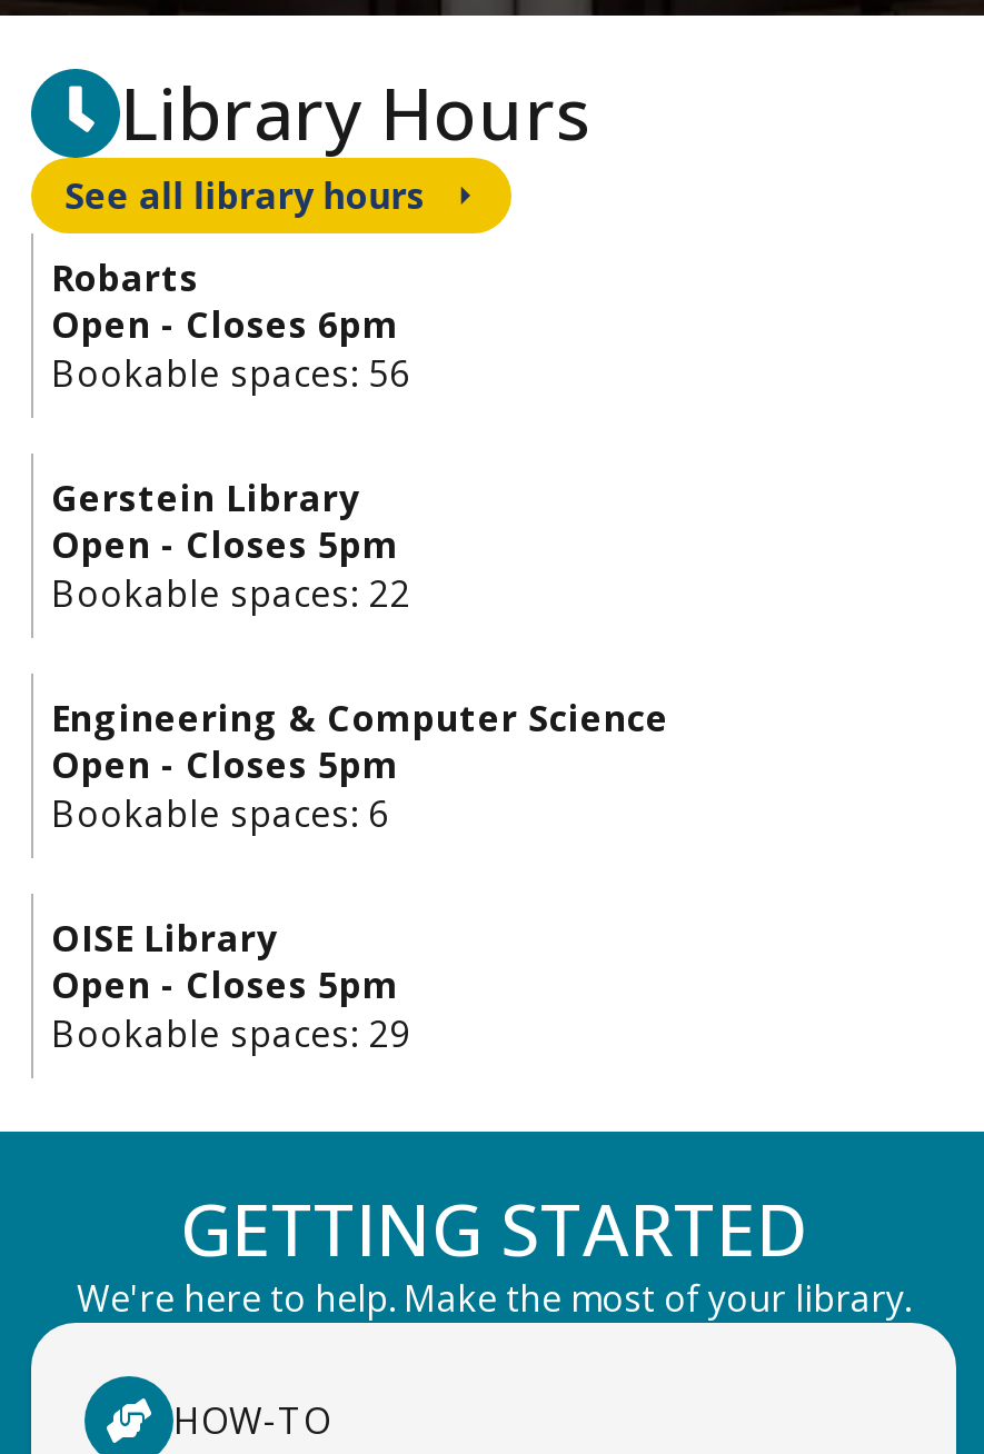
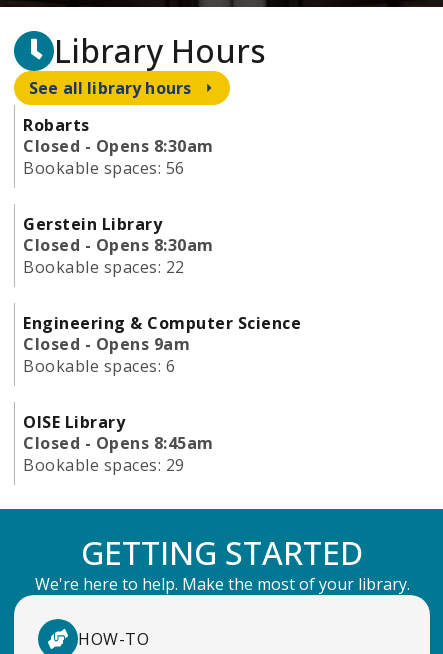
[51,299,399,348] Open - Closes 6pm -> [23,135,213,157] Closed - Opens 8:30am
[51,519,399,568] Open - Closes 5pm -> [23,234,213,256] Closed - Opens 8:30am
[51,739,399,788] Open - Closes 5pm -> [23,333,190,355] Closed - Opens 9am
[51,960,399,1008] Open - Closes 5pm -> [23,432,213,454] Closed - Opens 8:45am

